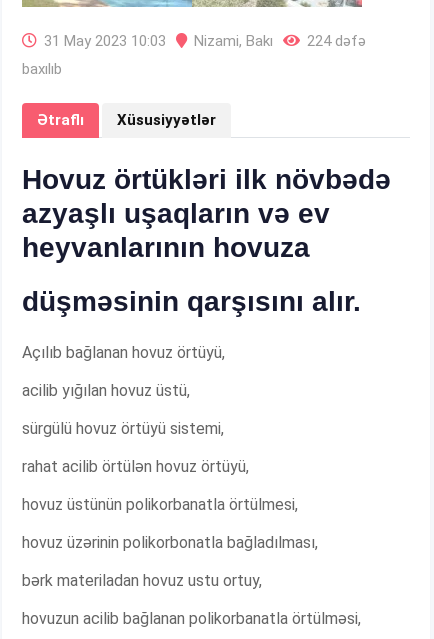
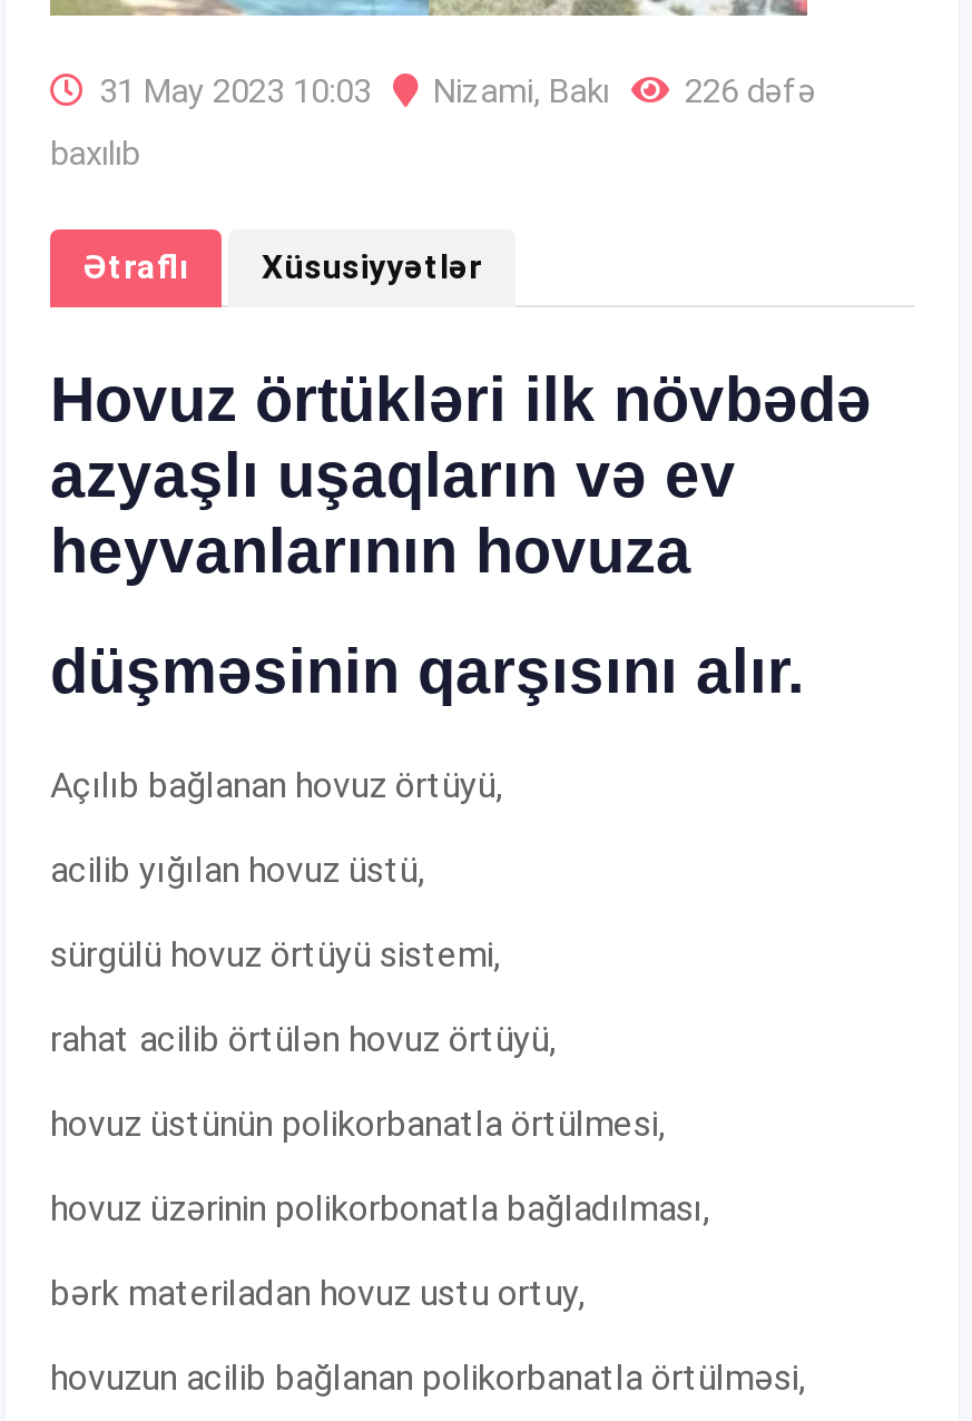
[44,32,366,50] 31 May 2023 10:03 Nizami, Bakı 224 dəfə -> [99,71,816,111] 31 May 2023 10:03 Nizami, Bakı 226 dəfə

